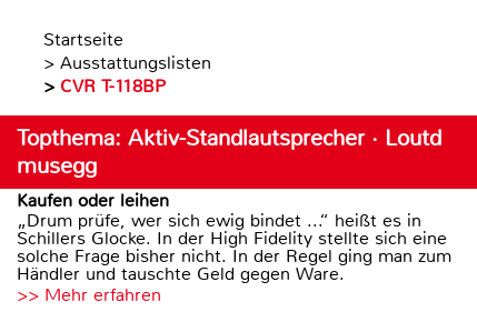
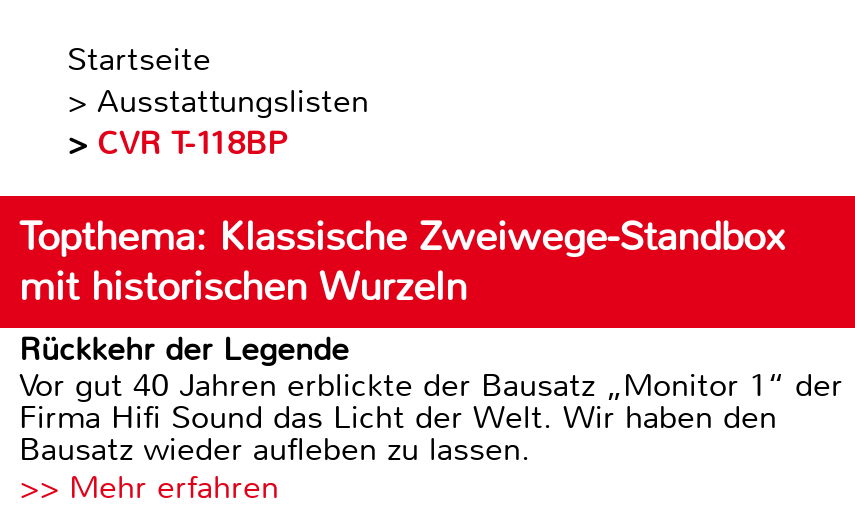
[17,124,451,285] Topthema: Aktiv-Standlautsprecher · Loutd | musegg | Kaufen oder leihen | „Drum prüfe, wer sich ewig bindet ...“ heißt es in | Schillers Glocke. In der High Fidelity stellte sich eine | solche Frage bisher nicht. In der Regel ging man zum | Händler und tauschte Geld gegen Ware. -> [19,212,843,470] Topthema: Klassische Zweiwege-Standbox | mit historischen Wurzeln | Rückkehr der Legende | Vor gut 40 Jahren erblickte der Bausatz „Monitor 1“ der | Firma Hifi Sound das Licht der Welt. Wir haben den | Bausatz wieder aufleben zu lassen.

